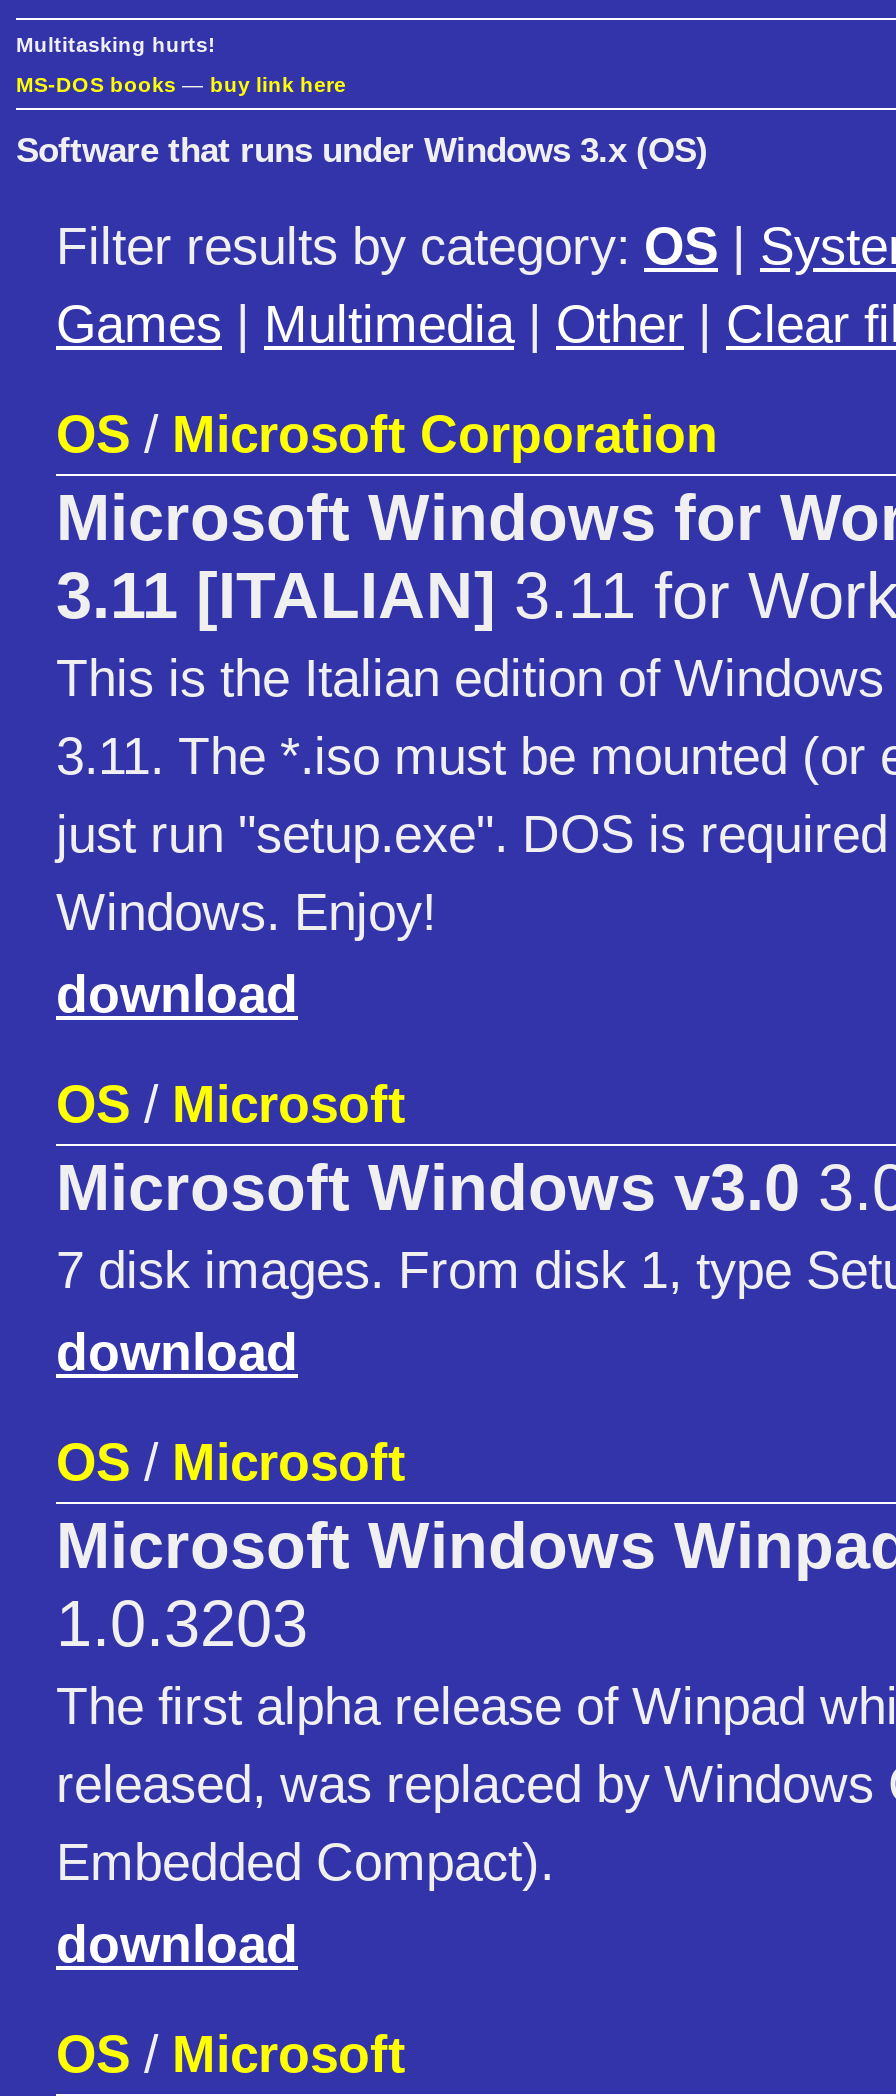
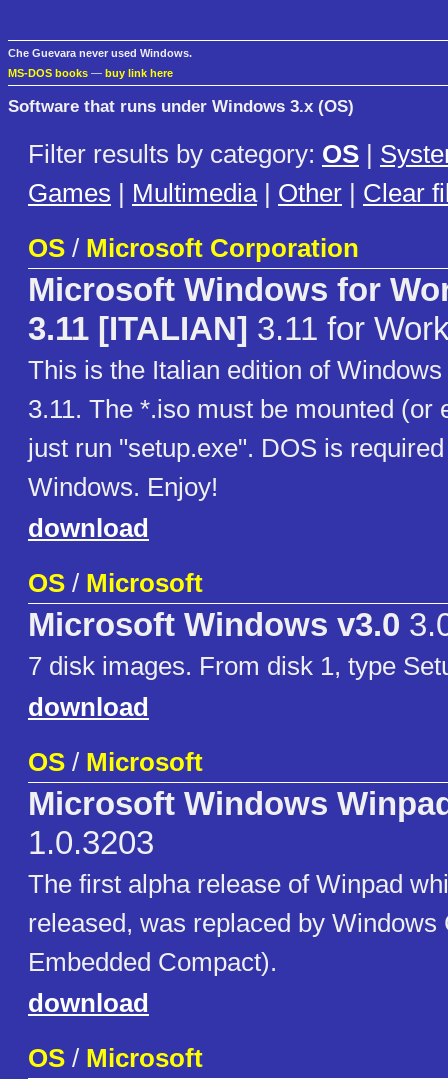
[16,32,216,56] Multitasking hurts! -> [8,47,192,59] Che Guevara never used Windows.

